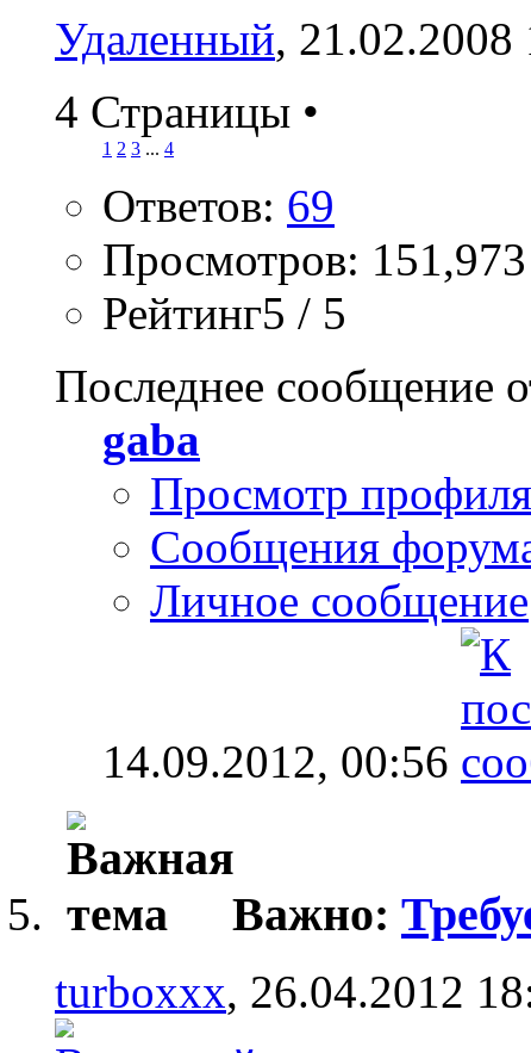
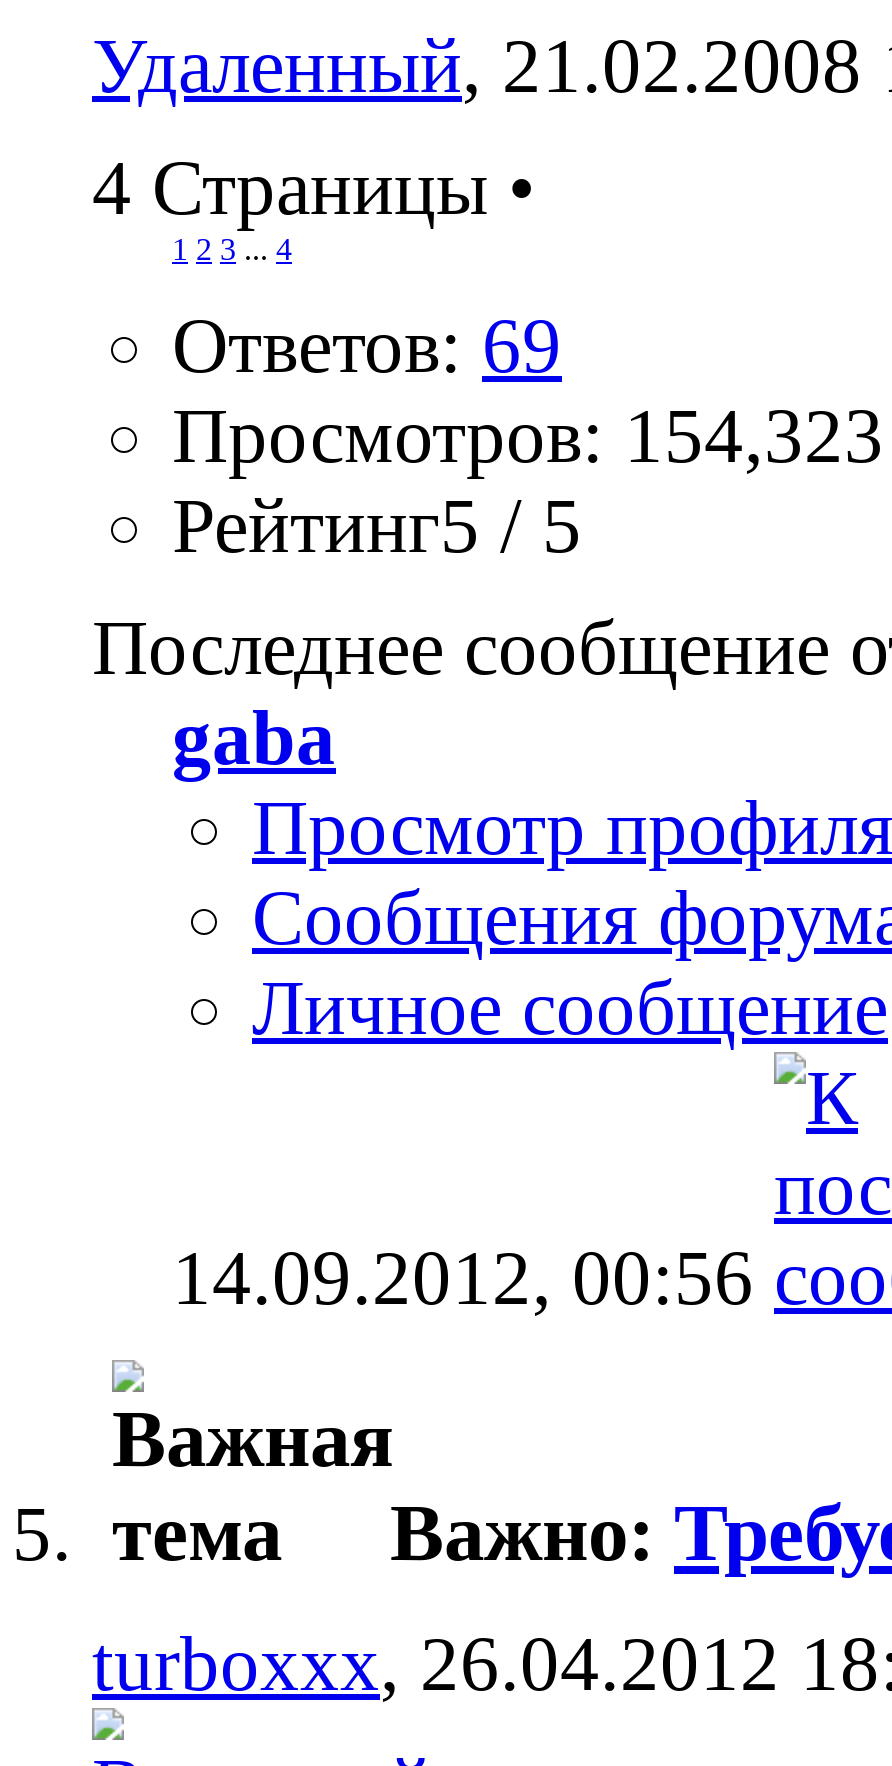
[102,234,526,285] Просмотров: 151,973 -> [172,392,884,478] Просмотров: 154,323

